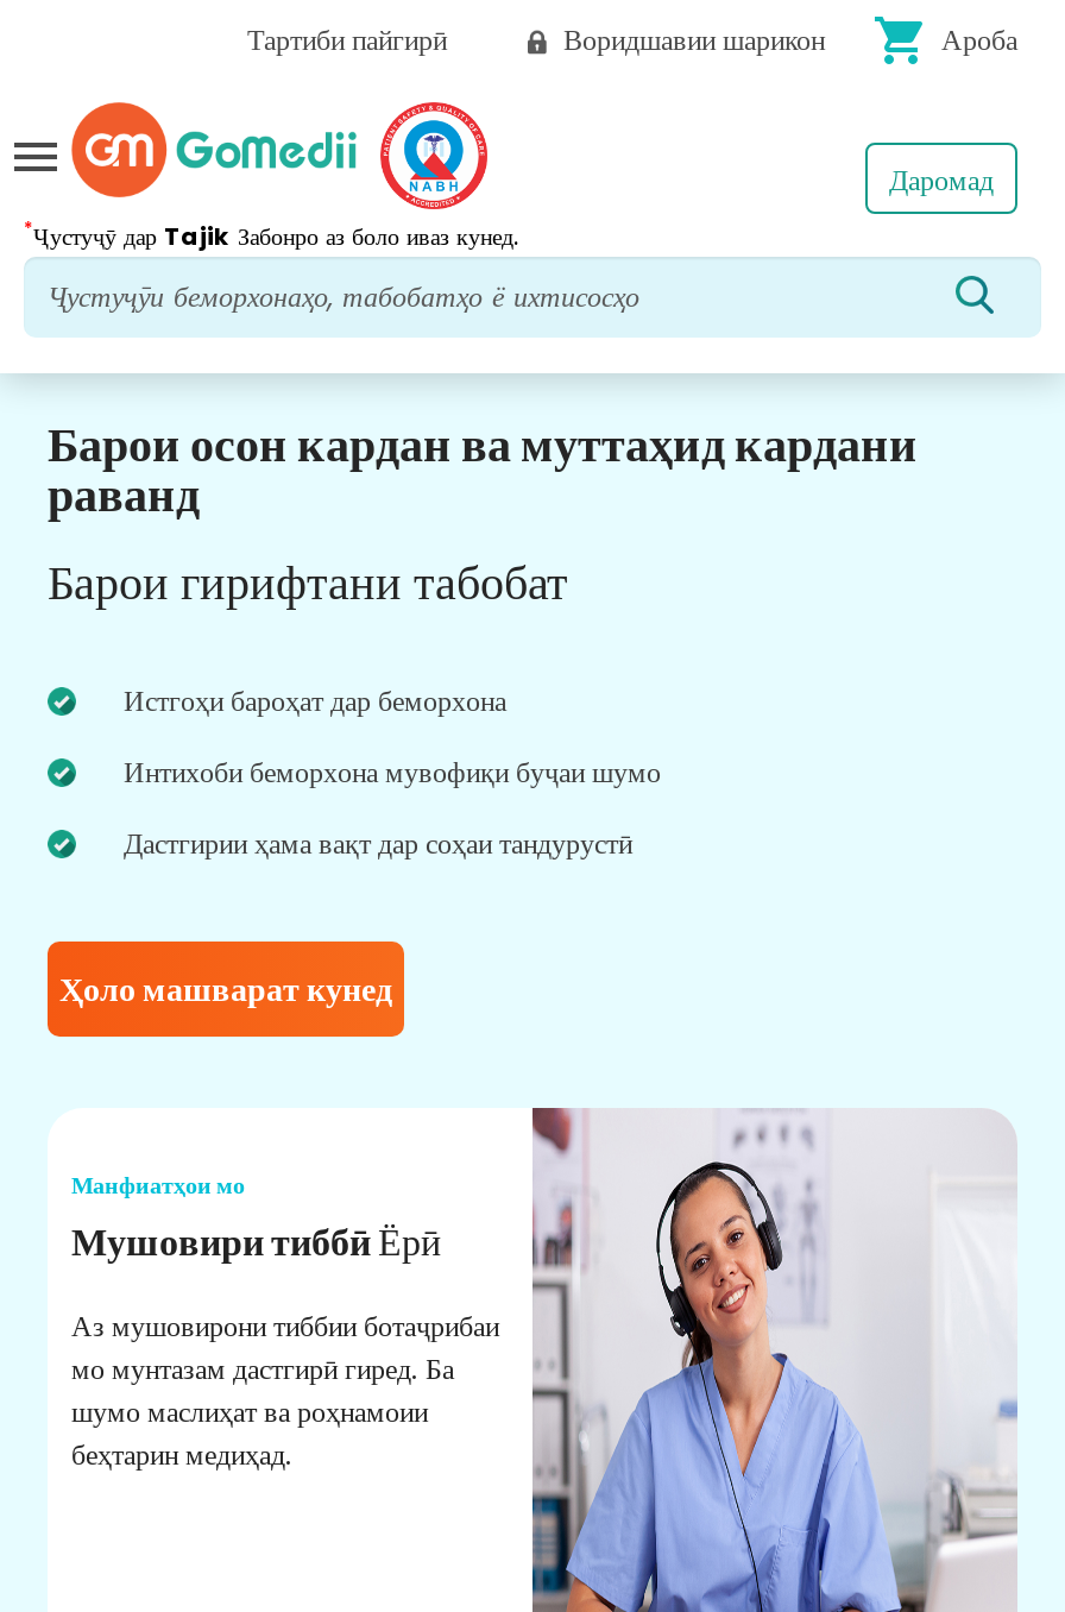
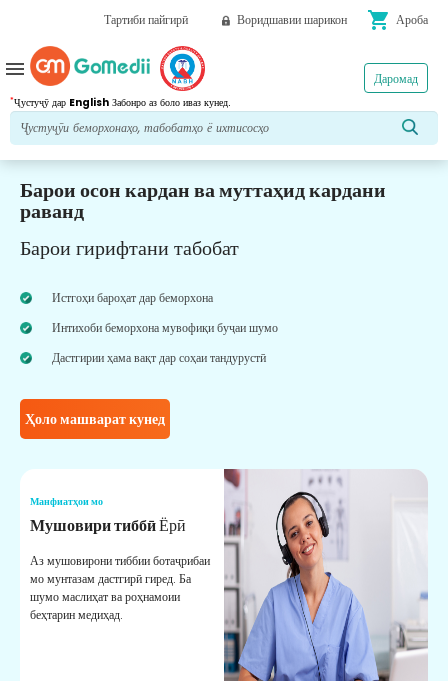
[24,216,518,253] *Ҷустуҷӯ дар Tajik Забонро аз боло иваз кунед. -> [10,94,230,109] *Ҷустуҷӯ дар English Забонро аз боло иваз кунед.

